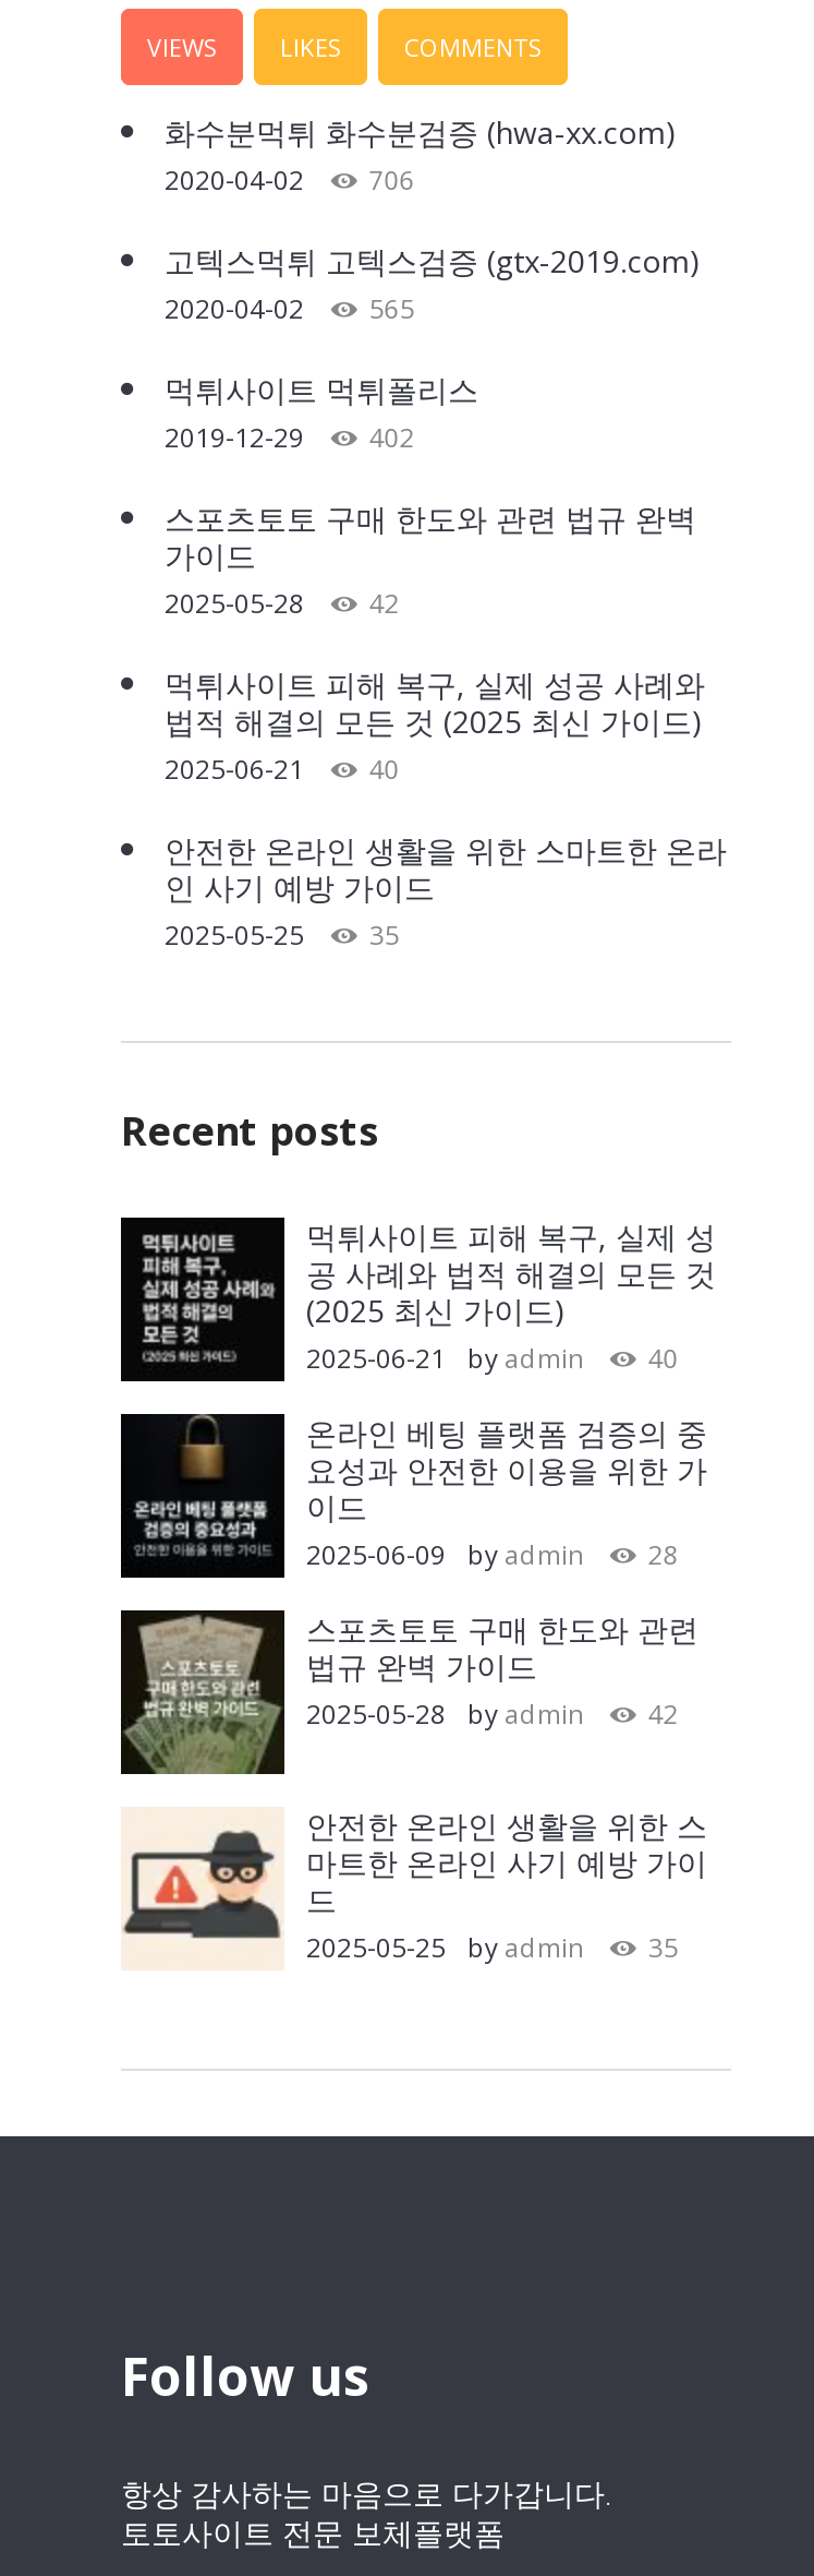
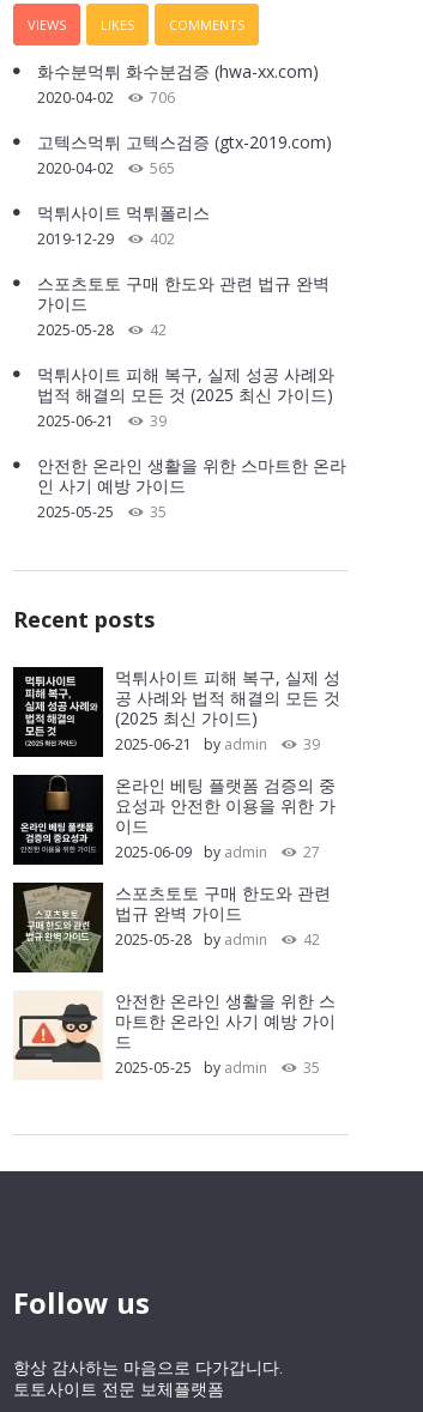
[165,751,399,788] 2025-06-21 40 -> [37,411,166,431] 2025-06-21 39
[306,1340,678,1377] 2025-06-21 by admin 40 -> [115,734,320,755] 2025-06-21 by admin 39
[306,1536,678,1573] 2025-06-09 by admin 28 -> [115,842,320,862] 2025-06-09 by admin 27

